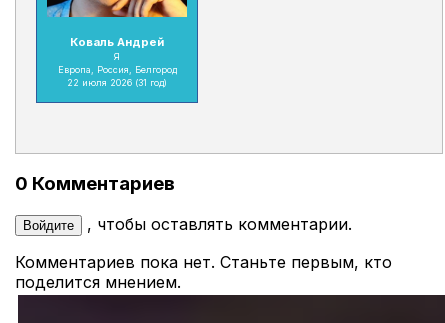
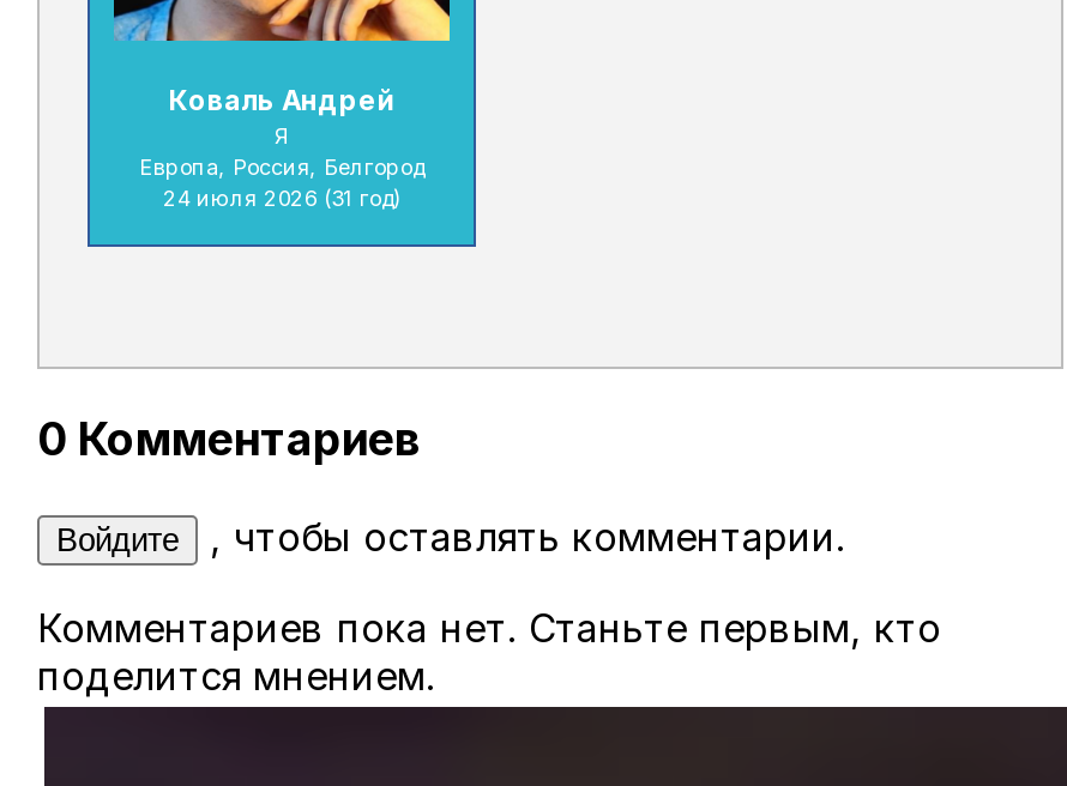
[67,77,167,88] 22 июля 2026 (31 год) -> [163,184,400,210] 24 июля 2026 (31 год)

